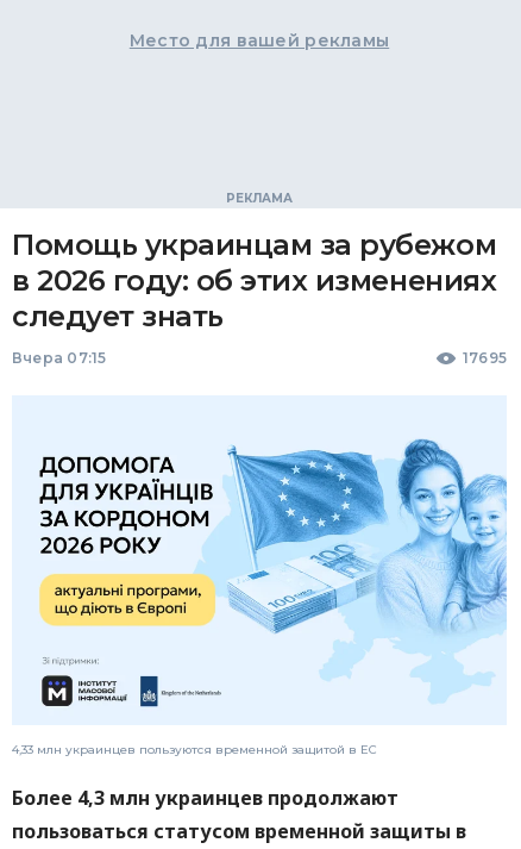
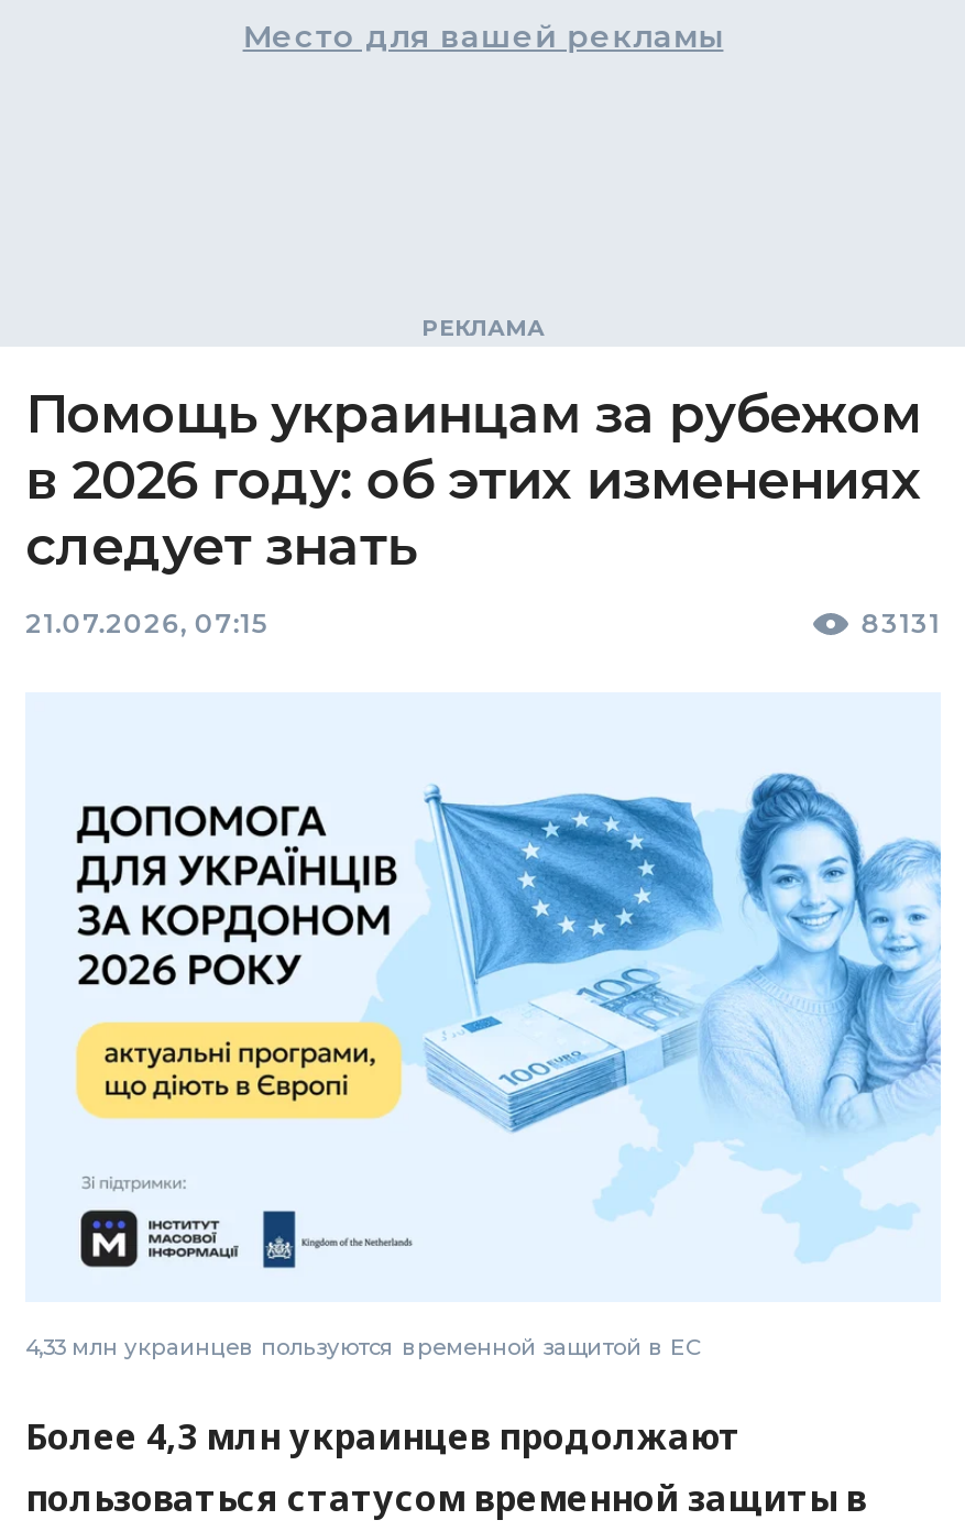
[12,349,507,367] Вчера 07:15 | 17695 -> [25,606,941,639] 21.07.2026, 07:15 | 83131

